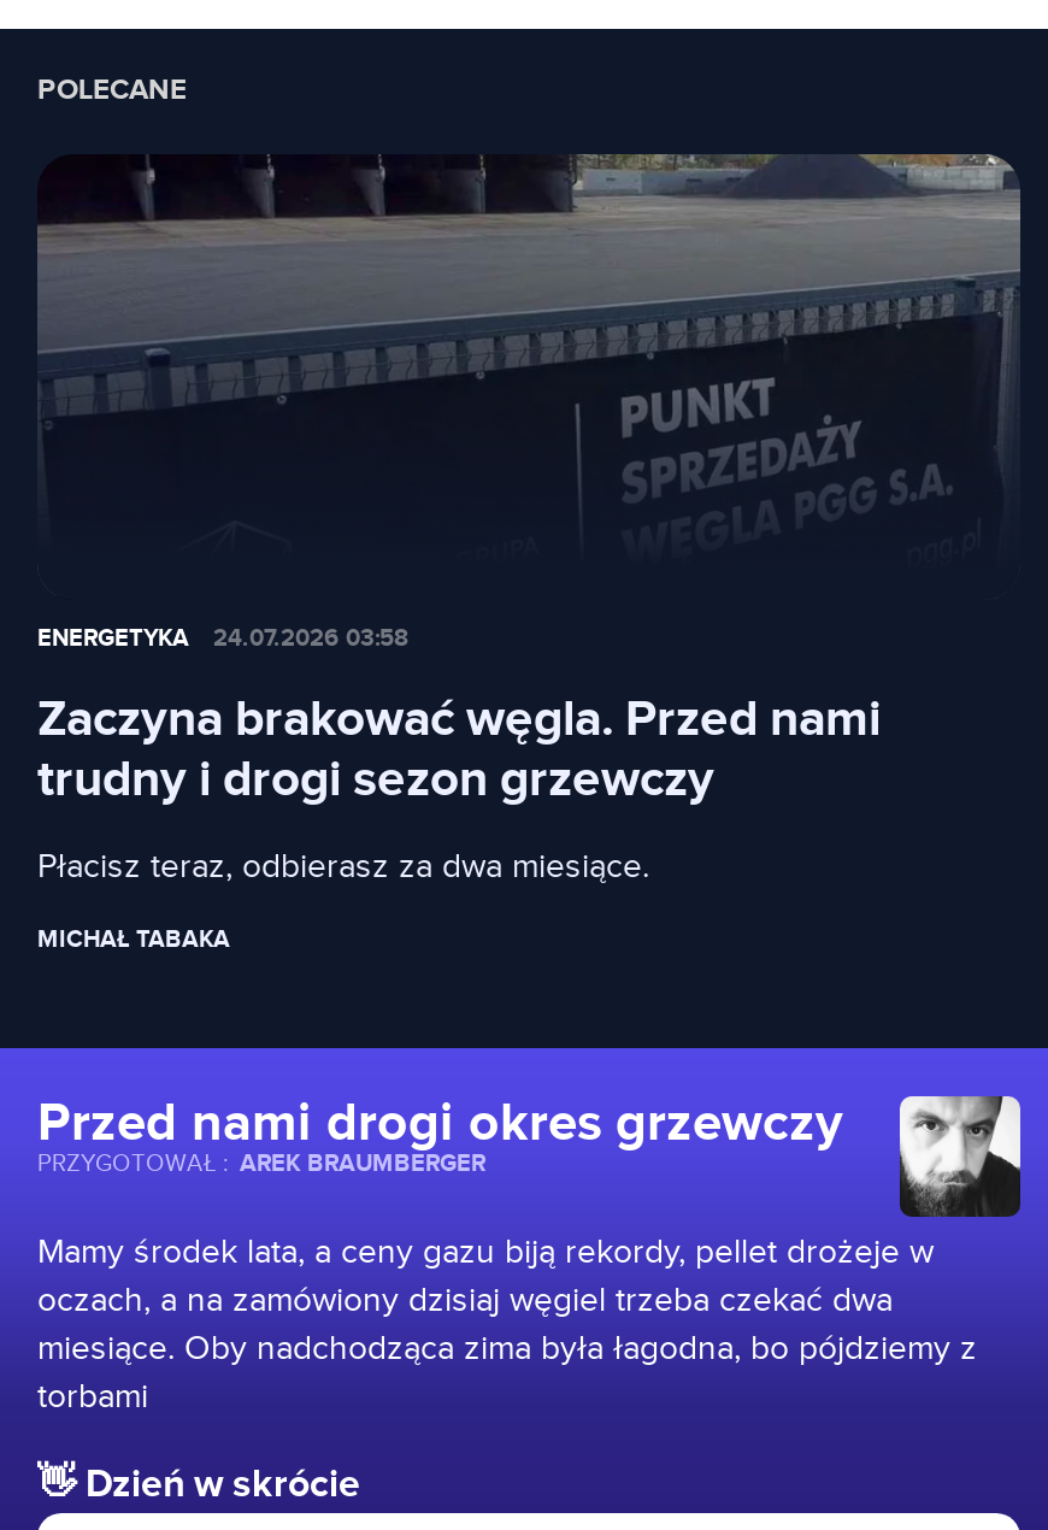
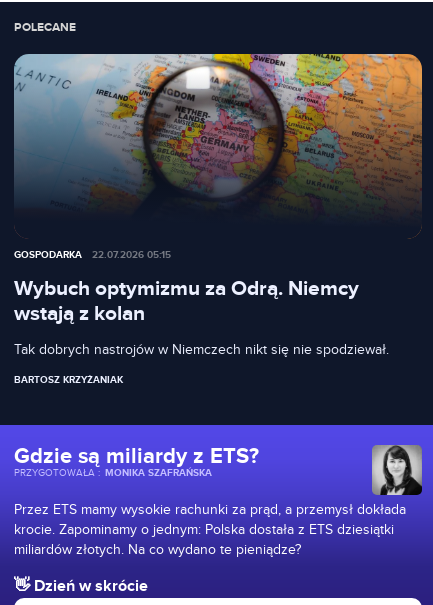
[40,154,1020,520] [image] -> [14,53,423,207] [image]
[37,624,408,653] ENERGETYKA | 24.07.2026 03:58 -> [14,249,171,261] GOSPODARKA | 22.07.2026 05:15
[37,689,881,810] Zaczyna brakować węgla. Przed nami | trudny i drogi sezon grzewczy -> [14,276,359,326] Wybuch optymizmu za Odrą. Niemcy | wstają z kolan
[37,848,649,887] Płacisz teraz, odbierasz za dwa miesiące. -> [14,342,389,358] Tak dobrych nastrojów w Niemczech nikt się nie spodziewał.
[37,925,230,954] MICHAŁ TABAKA -> [14,374,123,386] BARTOSZ KRZYŻANIAK
[37,1091,842,1178] Przed nami drogi okres grzewczy | PRZYGOTOWAŁ: AREK BRAUMBERGER -> [14,443,259,479] Gdzie są miliardy z ETS? | PRZYGOTOWAŁA: MONIKA SZAFRAŃSKA
[37,1096,1023,1417] [image] | Mamy środek lata, a ceny gazu biją rekordy, pellet drożeje w | oczach, a na zamówiony dzisiaj węgiel trzeba czekać dwa | miesiące. Oby nadchodząca zima była łagodna, bo pójdziemy z | torbami -> [14,445,422,558] [image] | Przez ETS mamy wysokie rachunki za prąd, a przemysł dokłada | krocie. Zapominamy o jednym: Polska dostała z ETS dziesiątki | miliardów złotych. Na co wydano te pieniądze?

